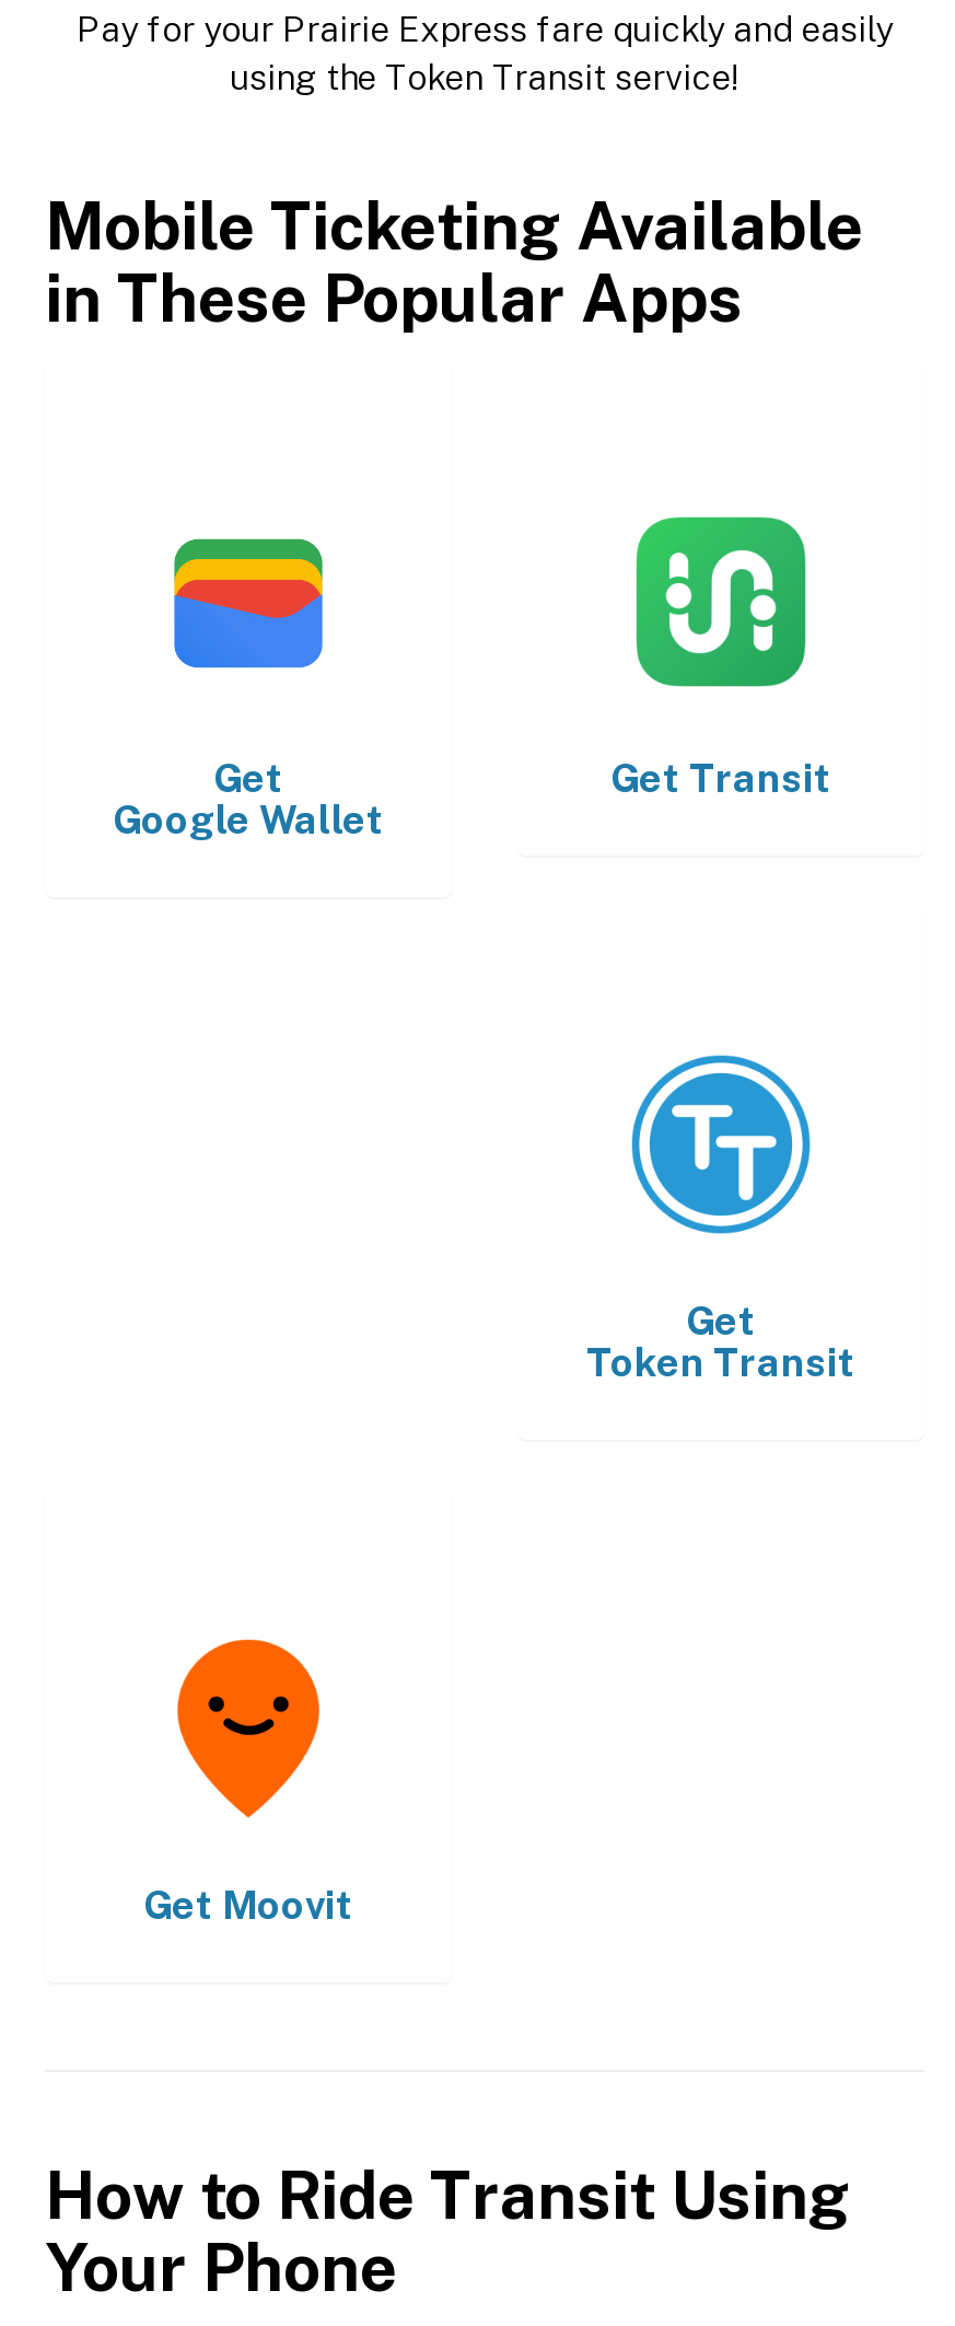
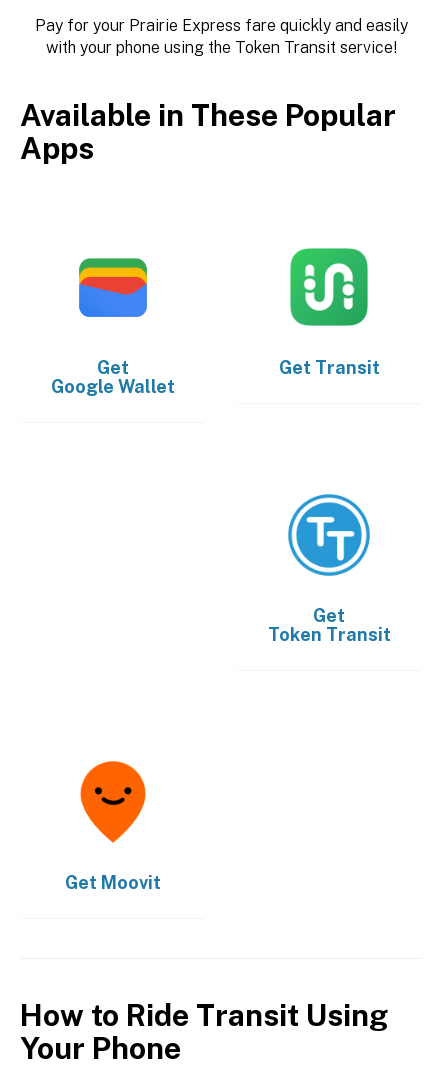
[230,57,739,98] using the Token Transit service! -> [45,38,396,57] with your phone using the Token Transit service!
[45,186,863,337] Mobile Ticketing Available | in These Popular Apps -> [20,97,396,166] Available in These Popular | Apps

